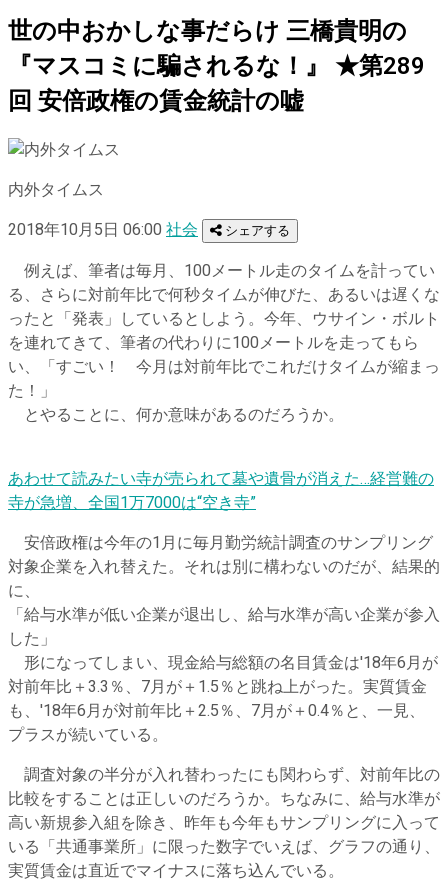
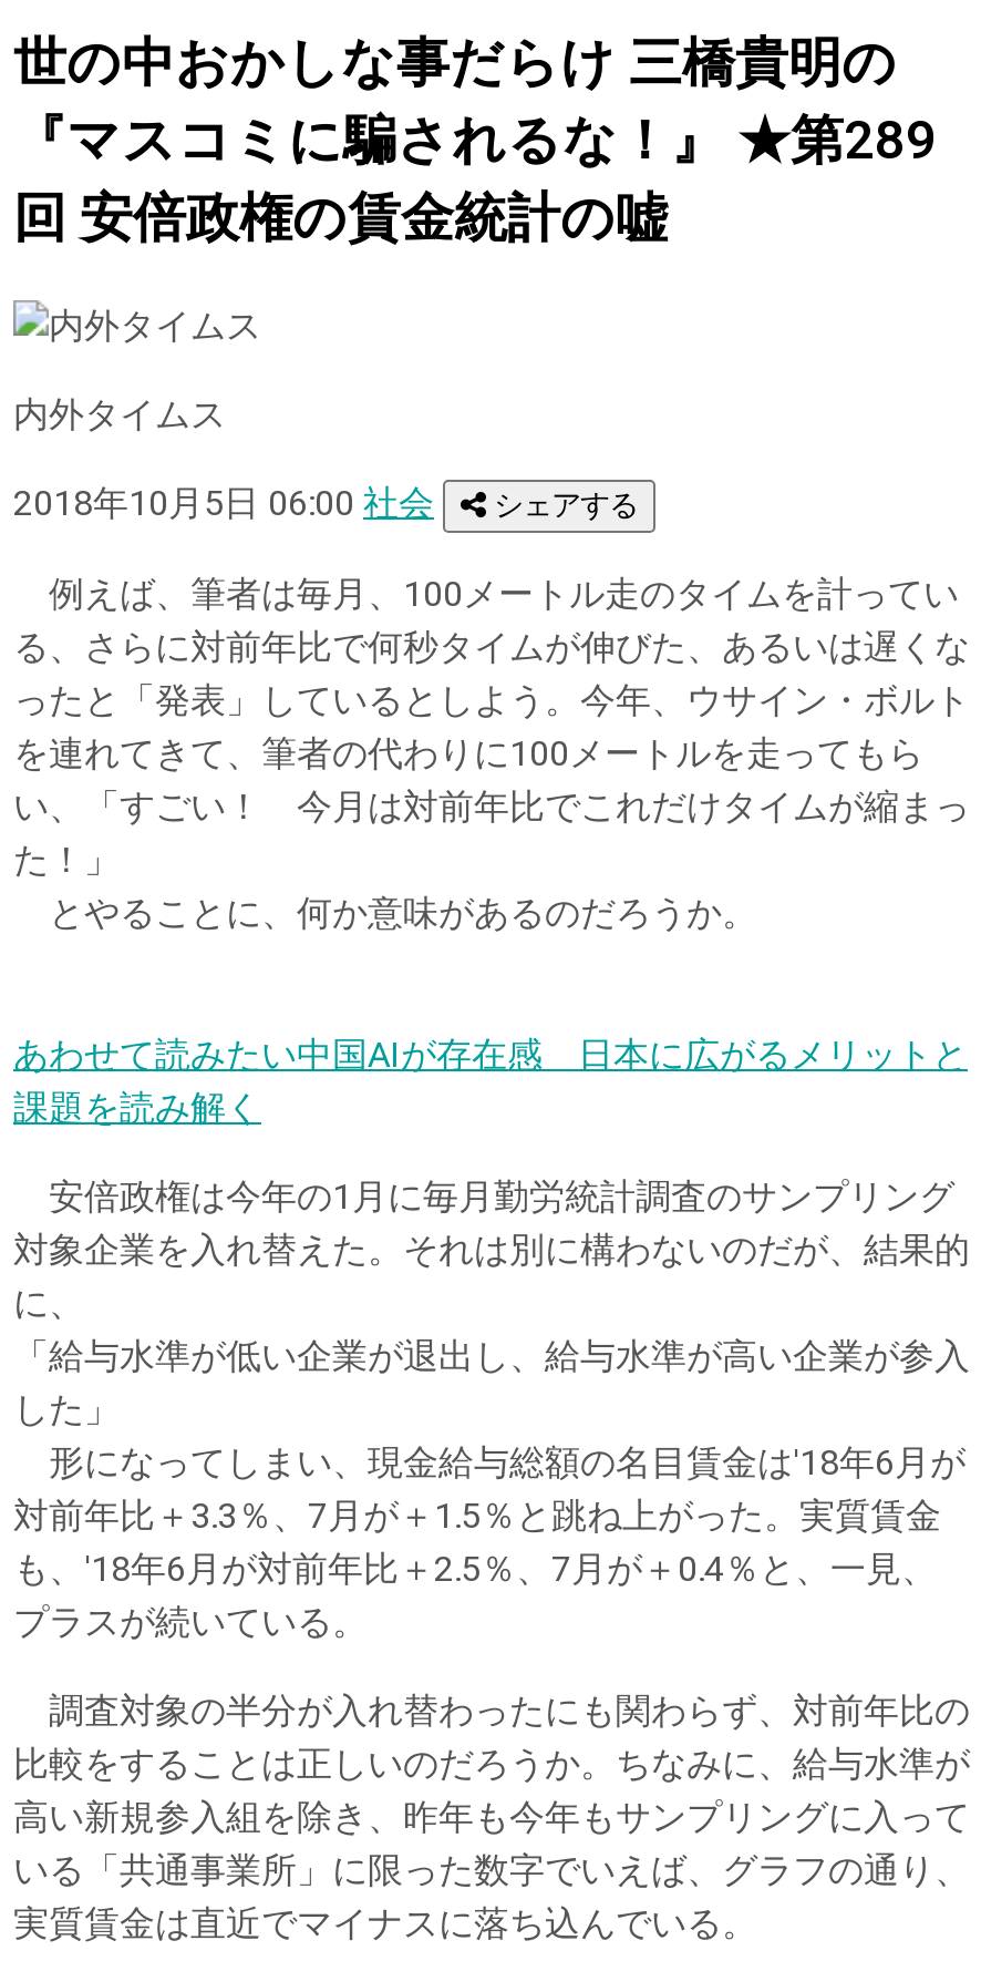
[8,467,434,515] あわせて読みたい寺が売られて墓や遺骨が消えた…経営難の | 寺が急増、全国1万7000は“空き寺” -> [13,1030,968,1136] あわせて読みたい中国AIが存在感 日本に広がるメリットと | 課題を読み解く

